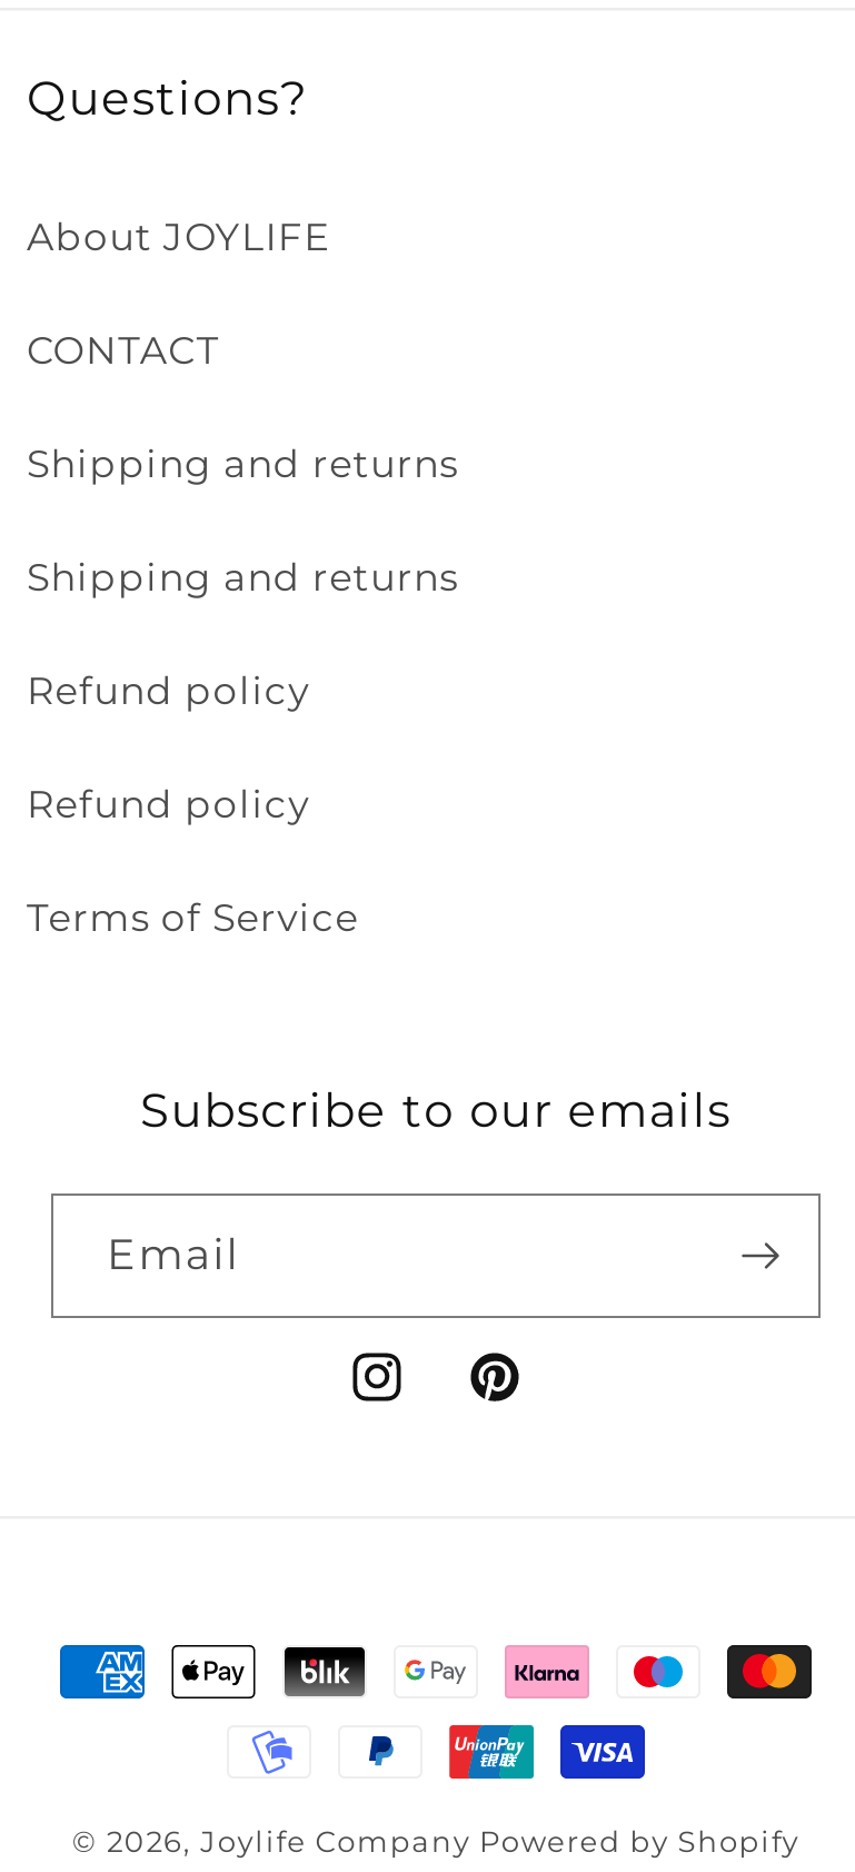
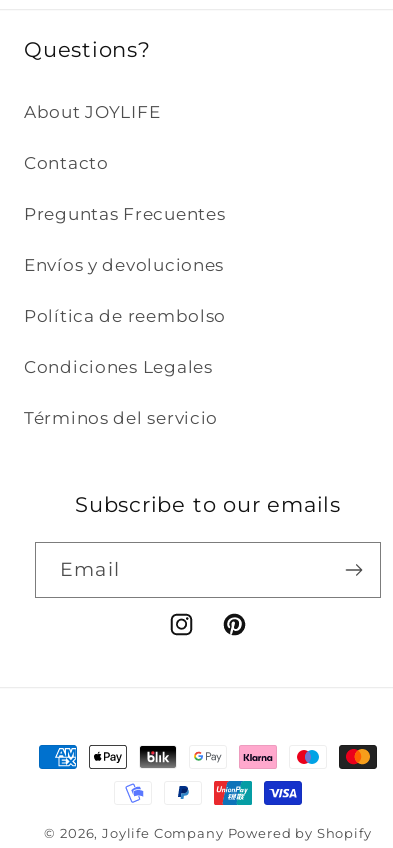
[27,328,220,373] CONTACT -> [24,153,109,173] Contacto
[27,442,459,486] Shipping and returns -> [24,204,225,224] Preguntas Frecuentes
[27,555,459,600] Shipping and returns -> [24,255,224,275] Envíos y devoluciones
[27,669,310,713] Refund policy -> [24,306,226,326] Política de reembolso
[27,782,310,827] Refund policy -> [24,357,213,377] Condiciones Legales
[27,896,359,940] Terms of Service -> [24,408,218,428] Términos del servicio

